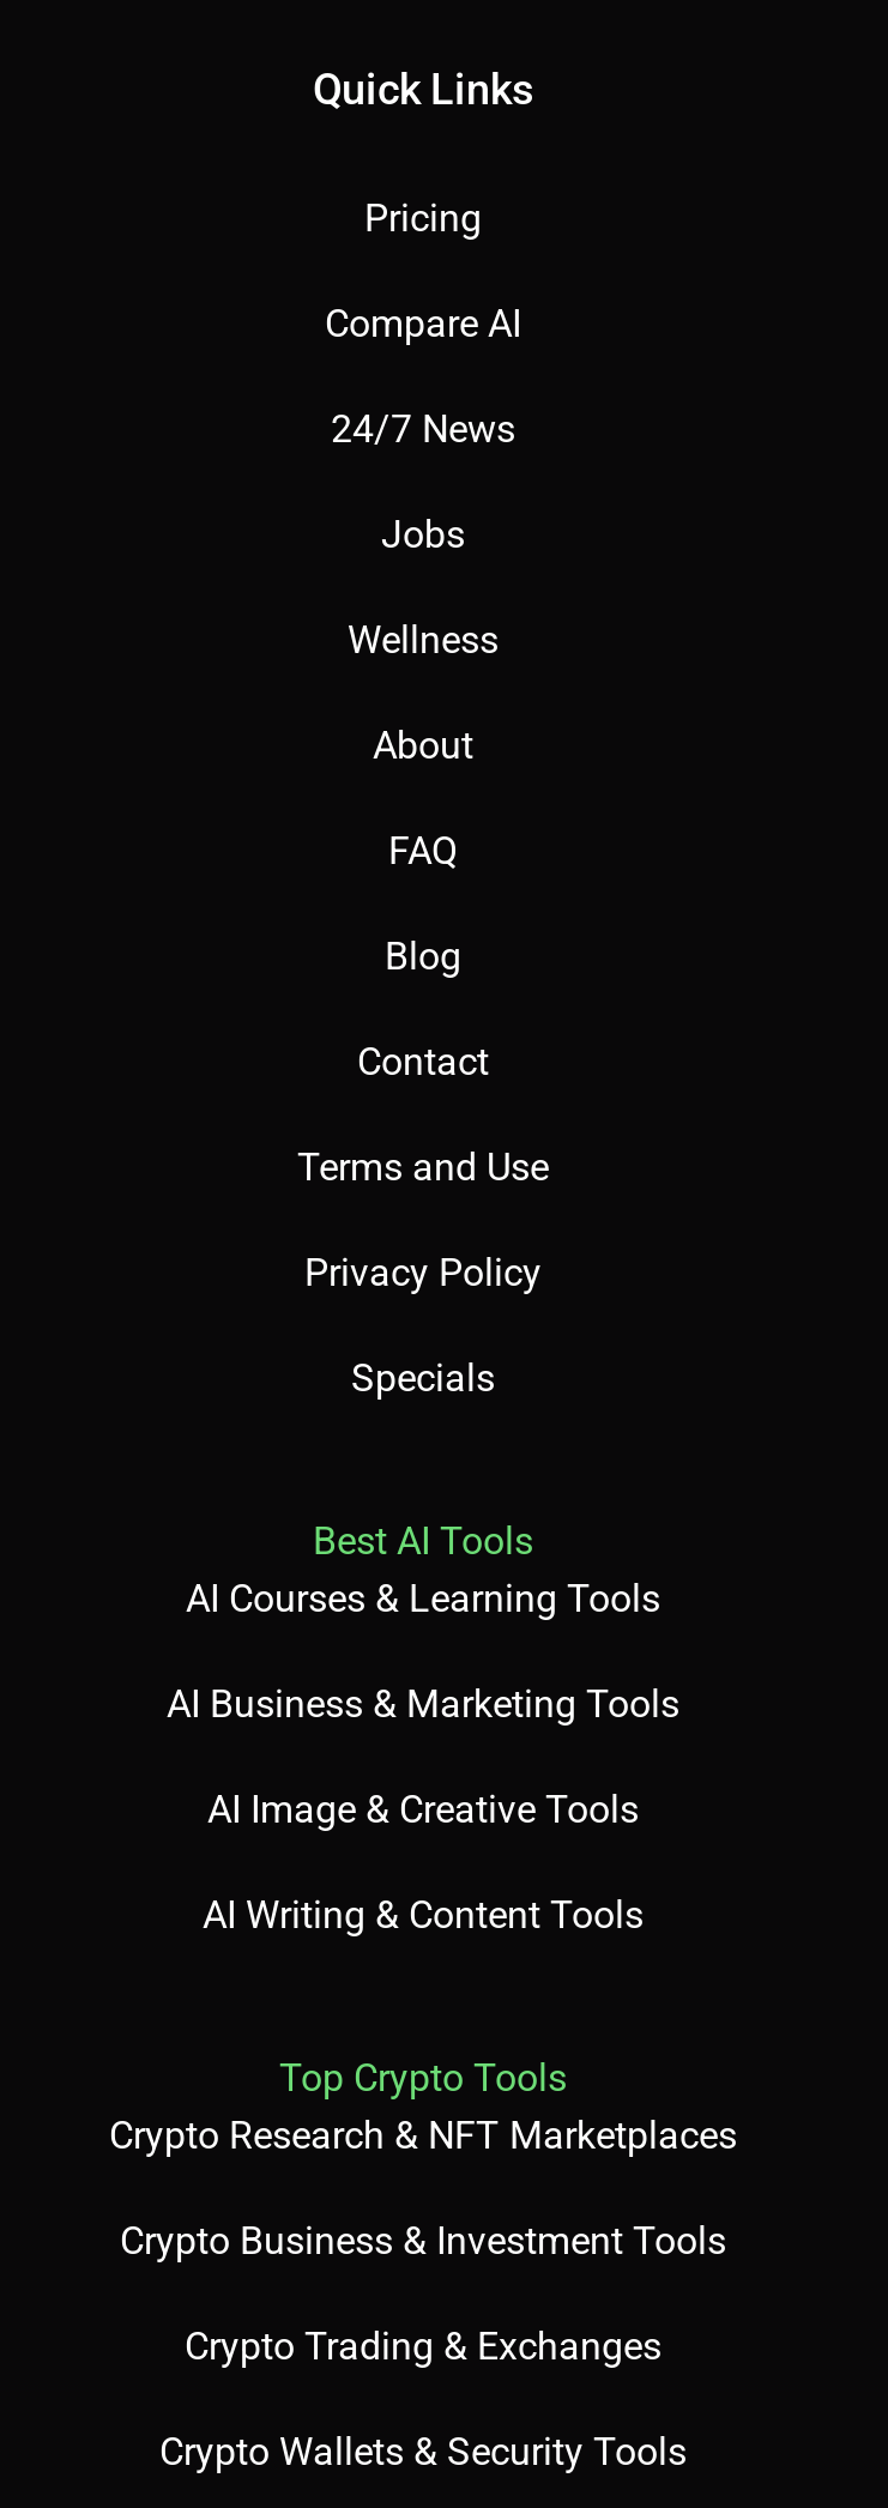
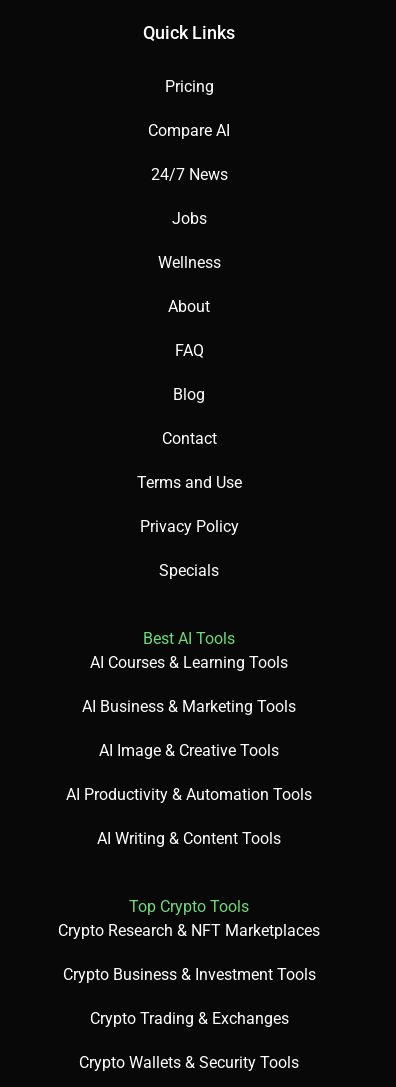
none -> [66,785,312,804] AI Productivity & Automation Tools

